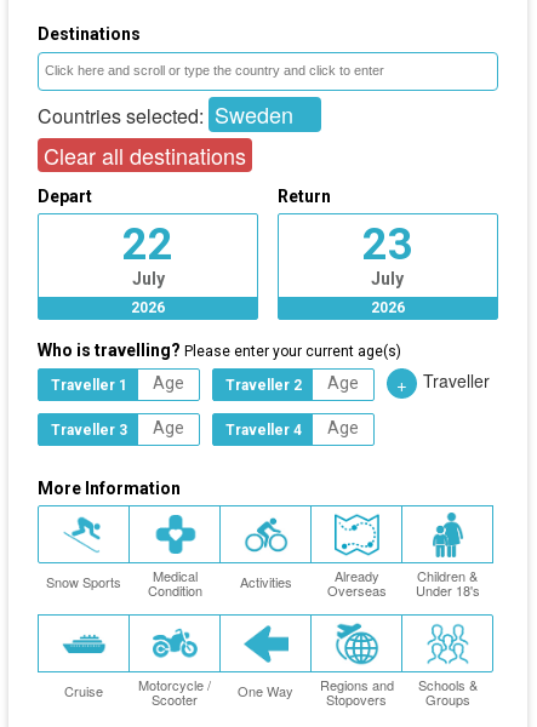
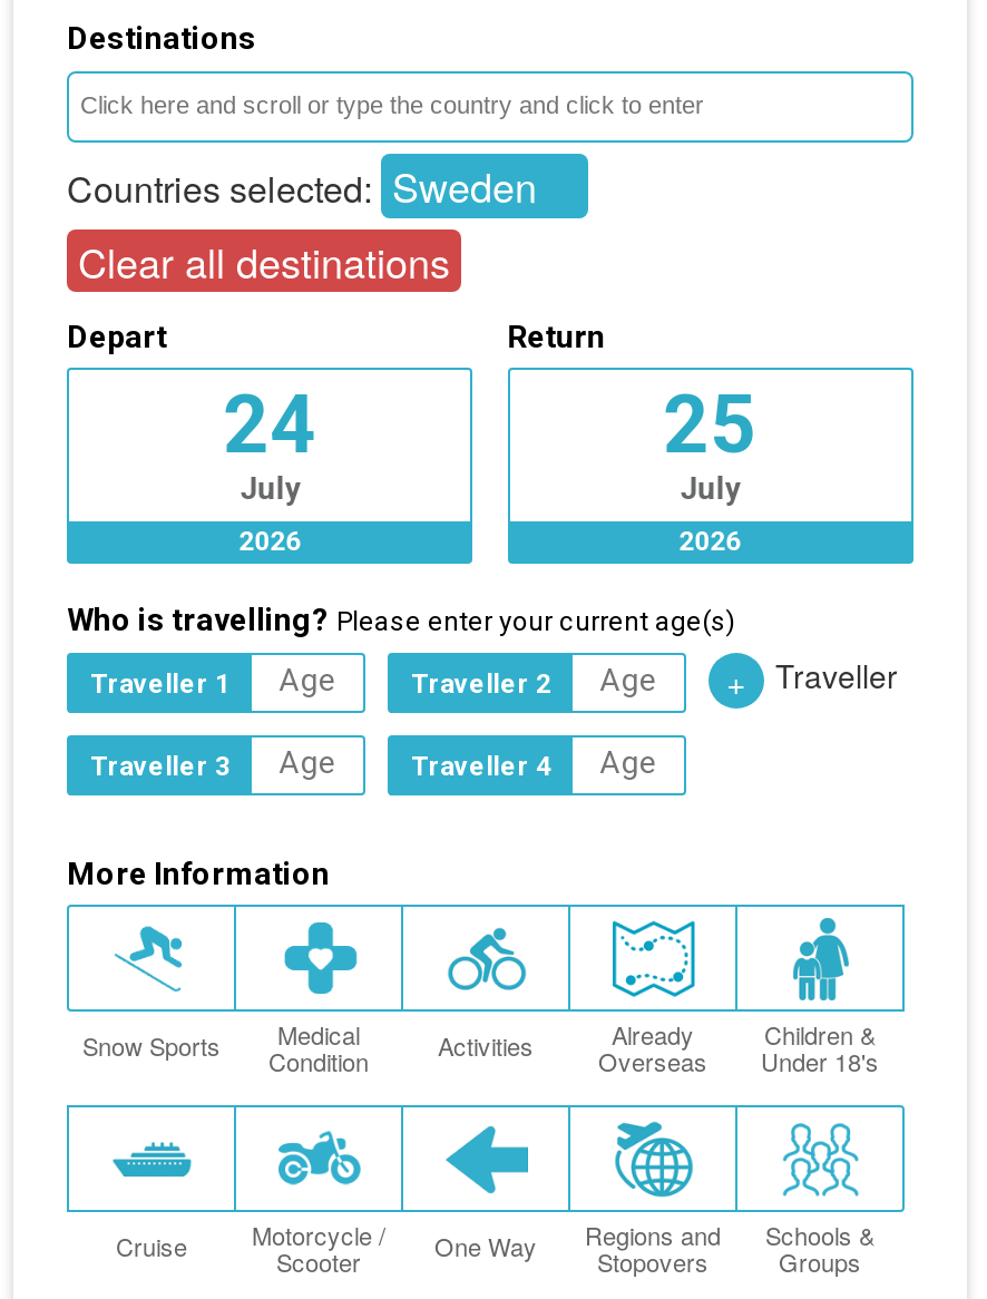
[123,219,174,270] 22 -> [223,379,317,472] 24
[362,219,413,270] 23 -> [663,379,757,472] 25

